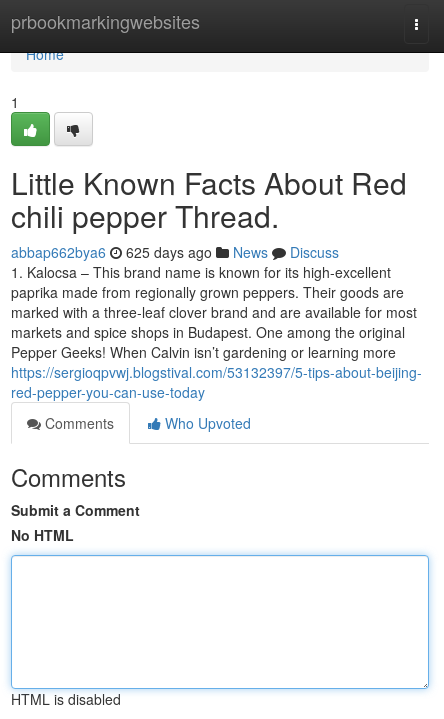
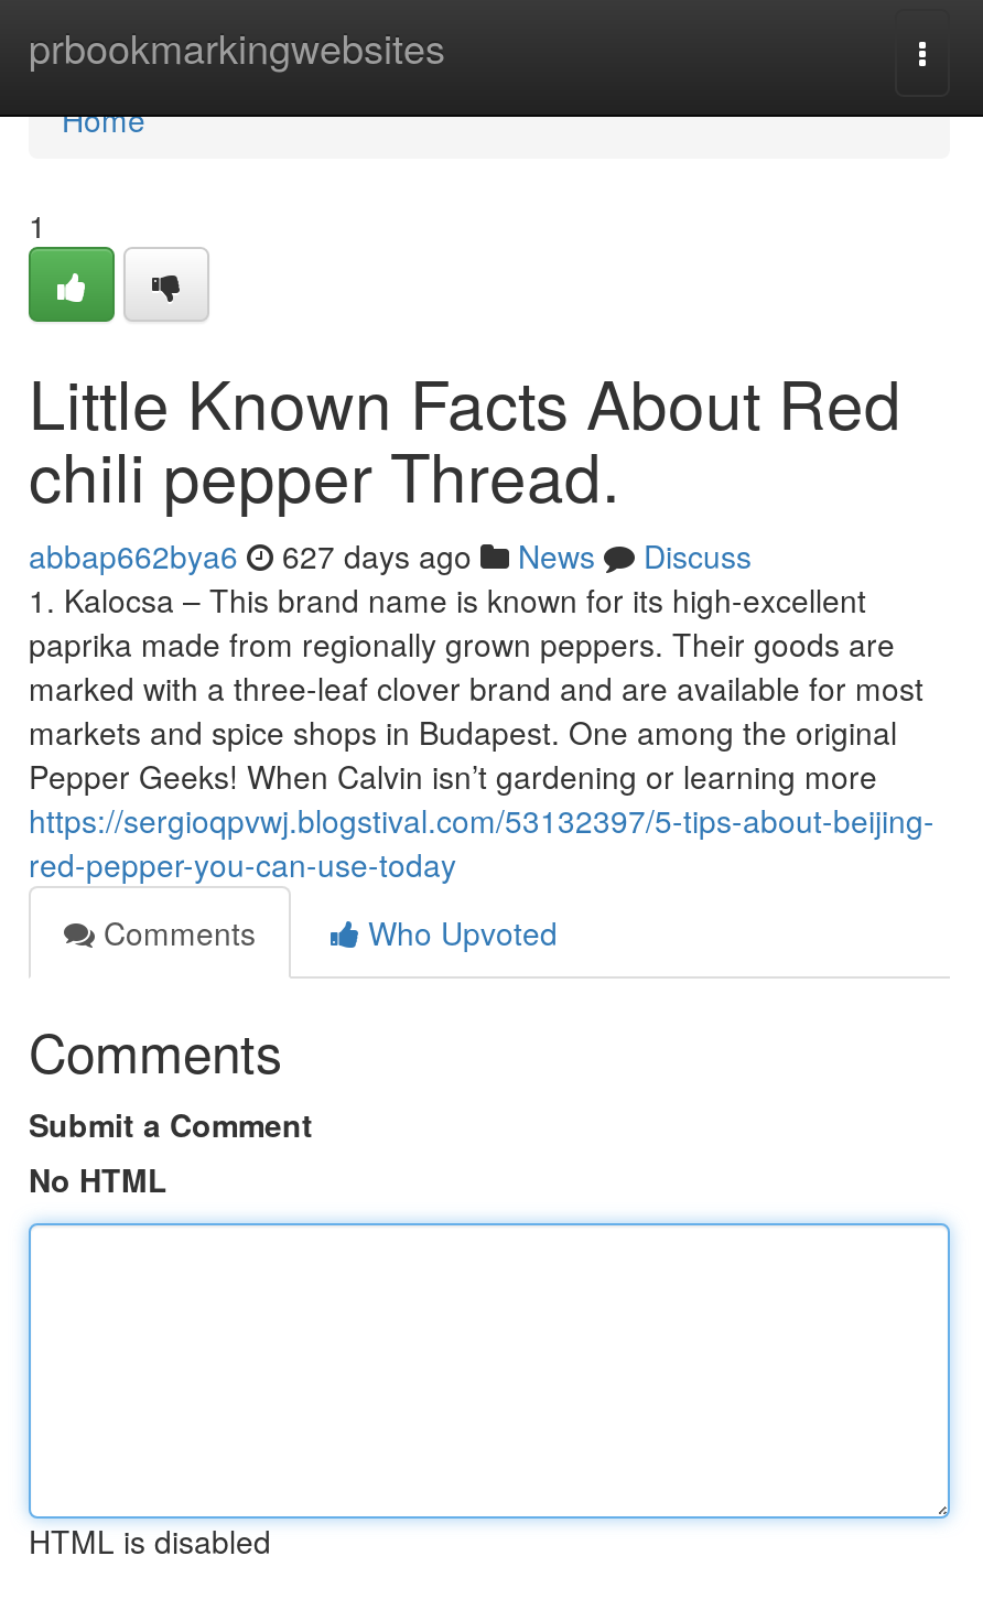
[11,242,339,262] abbap662bya6 625 days ago News Discuss -> [29,533,752,577] abbap662bya6 627 days ago News Discuss

